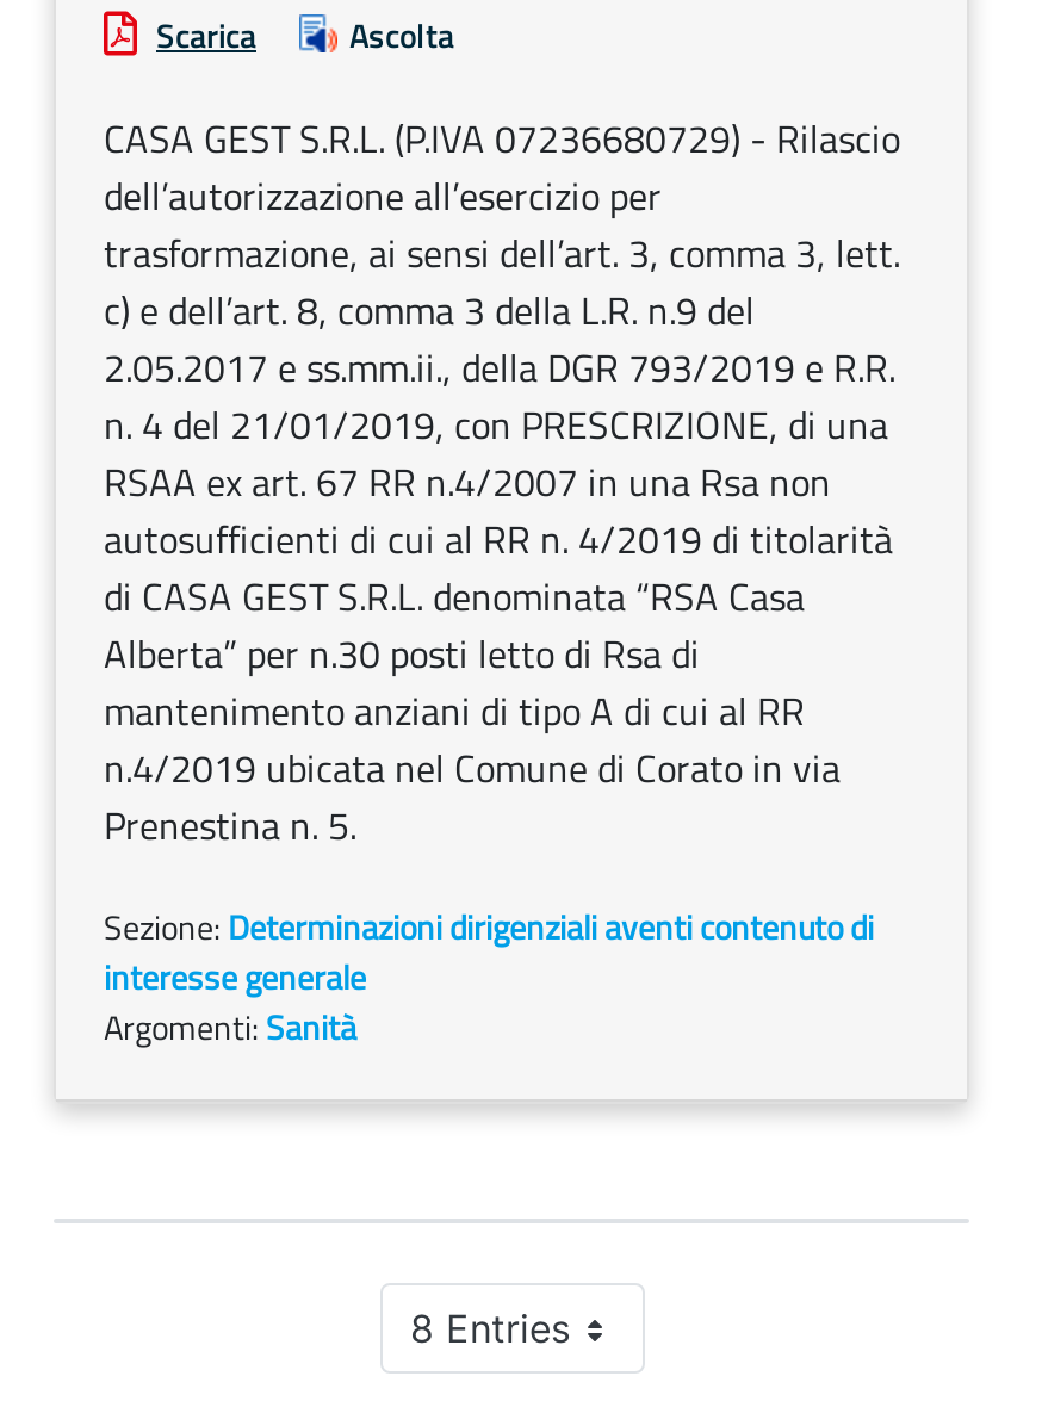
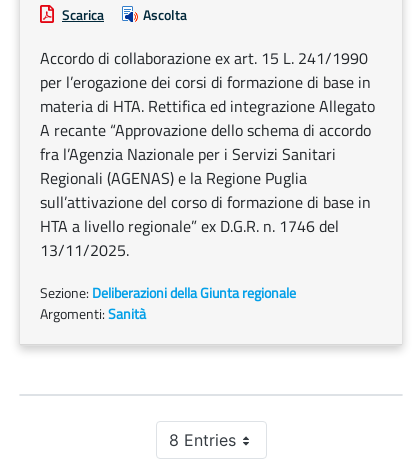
[104,110,900,854] CASA GEST S.R.L. (P.IVA 07236680729) - Rilascio | dell’autorizzazione all’esercizio per | trasformazione, ai sensi dell’art. 3, comma 3, lett. | c) e dell’art. 8, comma 3 della L.R. n.9 del | 2.05.2017 e ss.mm.ii., della DGR 793/2019 e R.R. | n. 4 del 21/01/2019, con PRESCRIZIONE, di una | RSAA ex art. 67 RR n.4/2007 in una Rsa non | autosufficienti di cui al RR n. 4/2019 di titolarità | di CASA GEST S.R.L. denominata “RSA Casa | Alberta” per n.30 posti letto di Rsa di | mantenimento anziani di tipo A di cui al RR | n.4/2019 ubicata nel Comune di Corato in via | Prenestina n. 5. -> [40,46,375,262] Accordo di collaborazione ex art. 15 L. 241/1990 | per l’erogazione dei corsi di formazione di base in | materia di HTA. Rettifica ed integrazione Allegato | A recante “Approvazione dello schema di accordo | fra l’Agenzia Nazionale per i Servizi Sanitari | Regionali (AGENAS) e la Regione Puglia | sull’attivazione del corso di formazione di base in | HTA a livello regionale” ex D.G.R. n. 1746 del | 13/11/2025.
[104,901,874,1002] Sezione: Determinazioni dirigenziali aventi contenuto di | interesse generale -> [40,282,296,303] Sezione: Deliberazioni della Giunta regionale

